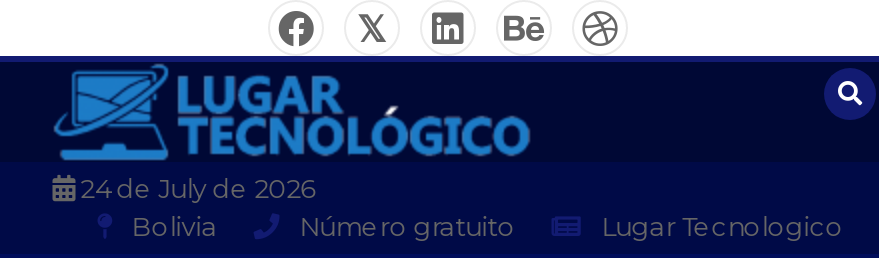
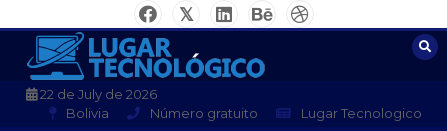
[74,172,316,204] 24 de July de 2026 -> [37,86,157,102] 22 de July de 2026

